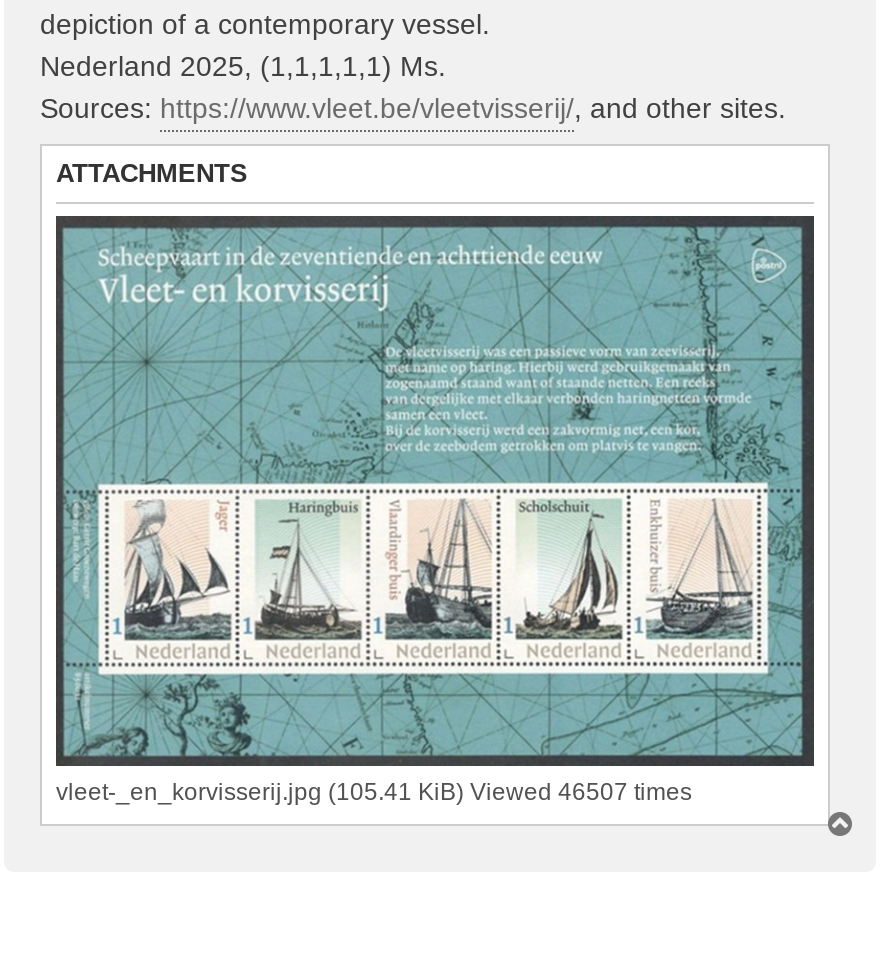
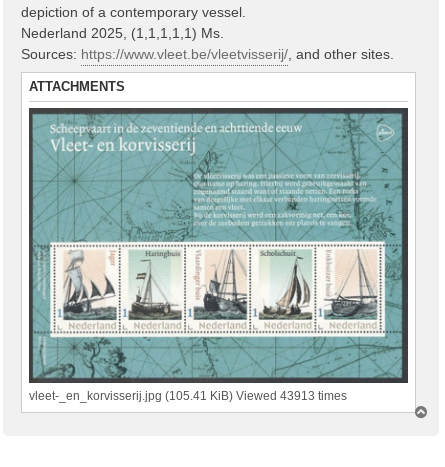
[56,779,692,807] vleet-_en_korvisserij.jpg (105.41 KiB) Viewed 46507 times -> [29,389,347,403] vleet-_en_korvisserij.jpg (105.41 KiB) Viewed 43913 times

